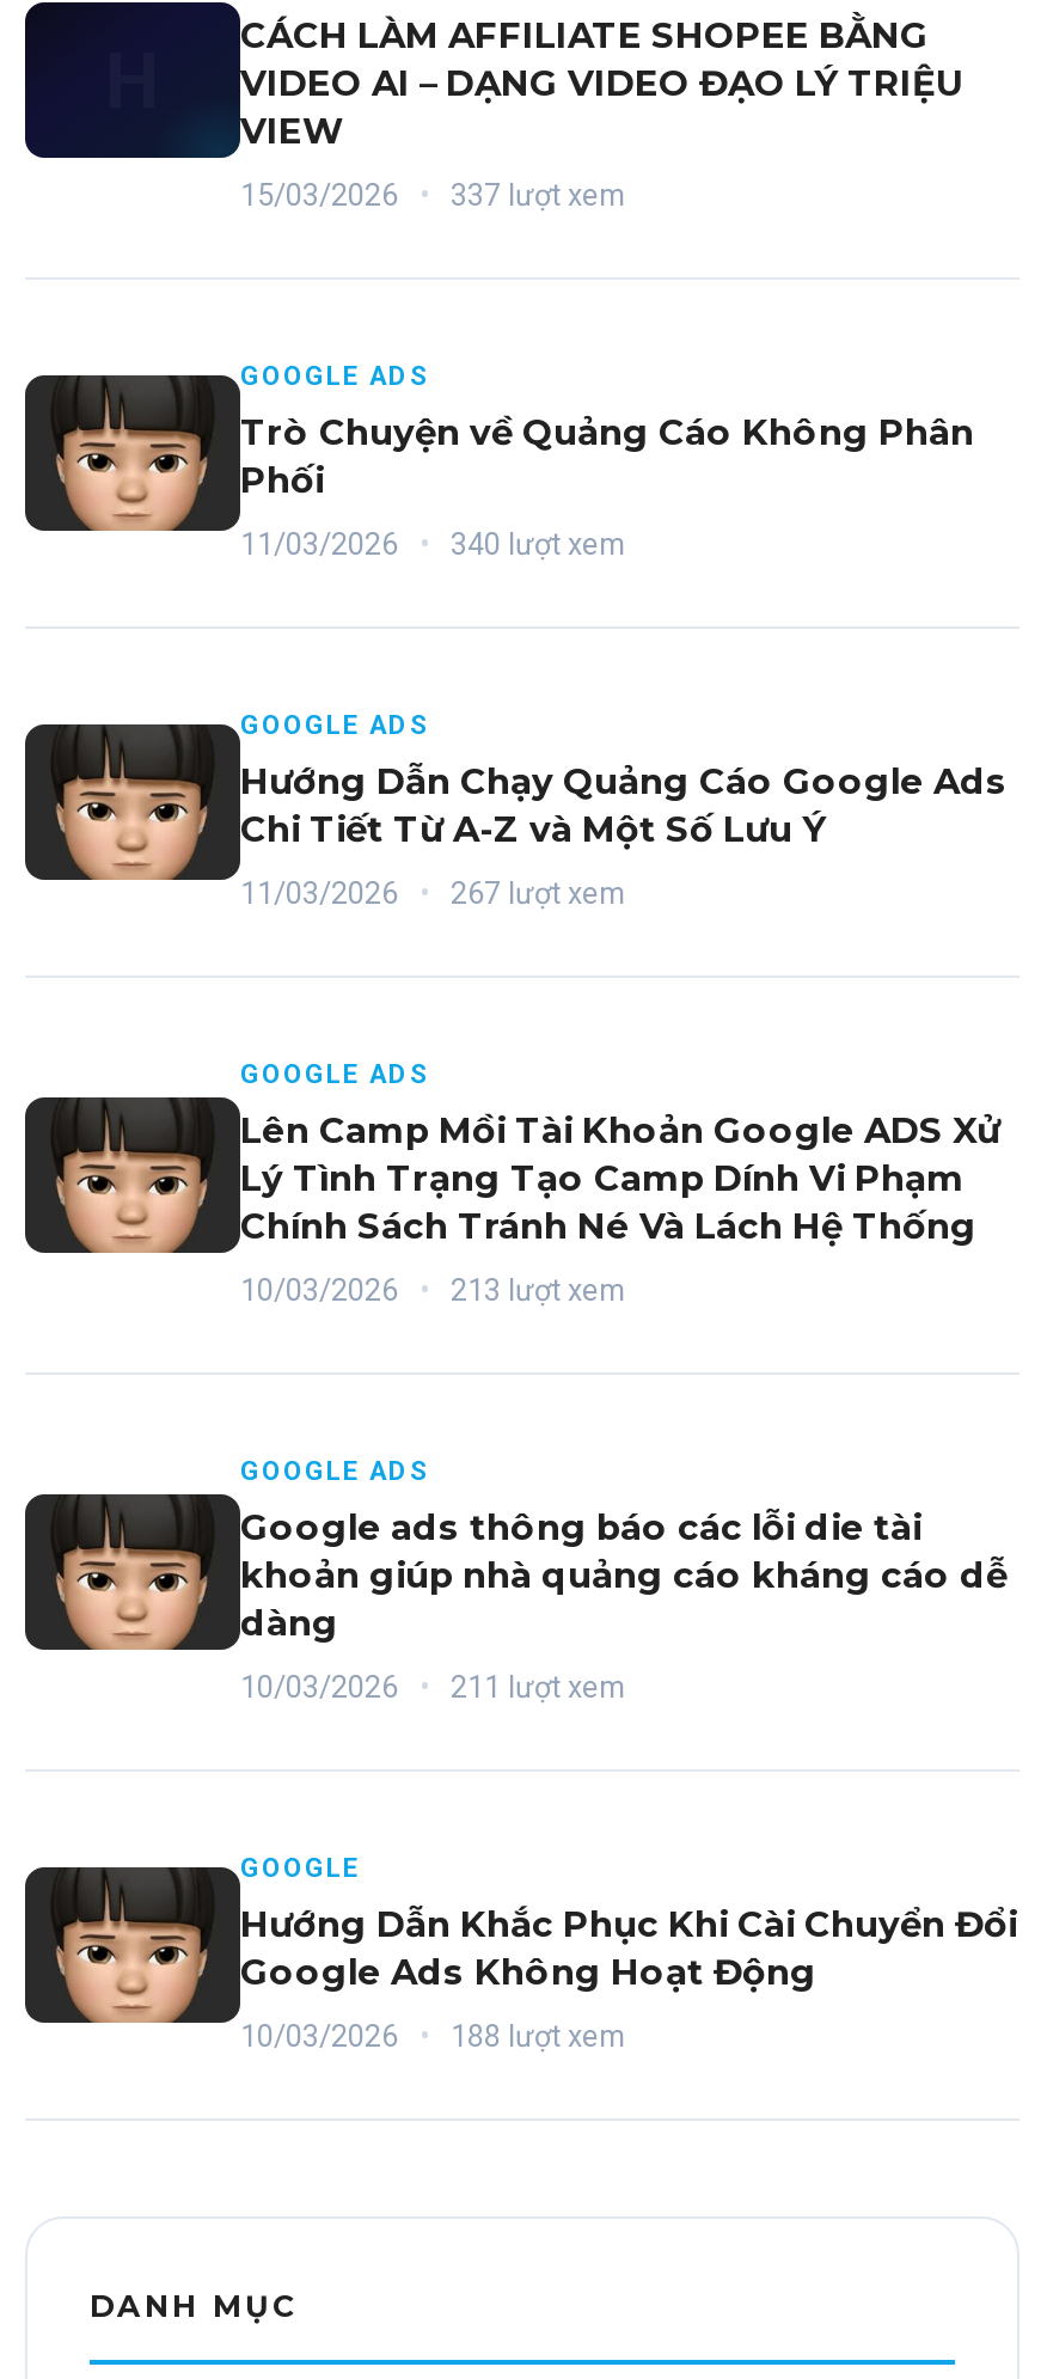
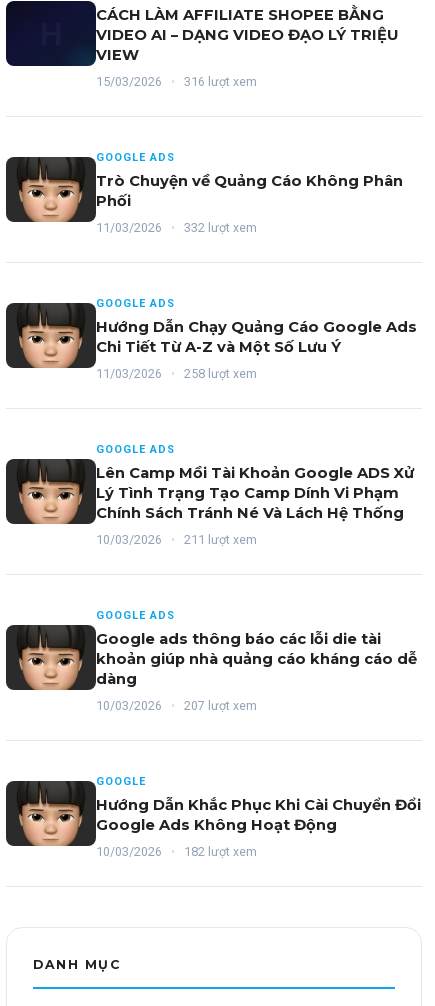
[240,177,625,213] 15/03/2026 • 337 lượt xem -> [96,74,257,89] 15/03/2026 • 316 lượt xem
[240,526,625,562] 11/03/2026 • 340 lượt xem -> [96,220,257,235] 11/03/2026 • 332 lượt xem
[240,875,625,911] 11/03/2026 • 267 lượt xem -> [96,366,257,381] 11/03/2026 • 258 lượt xem
[240,1272,625,1308] 10/03/2026 • 213 lượt xem -> [96,532,257,547] 10/03/2026 • 211 lượt xem
[240,1669,625,1705] 10/03/2026 • 211 lượt xem -> [96,698,257,713] 10/03/2026 • 207 lượt xem
[240,2018,625,2054] 10/03/2026 • 188 lượt xem -> [96,844,257,859] 10/03/2026 • 182 lượt xem

